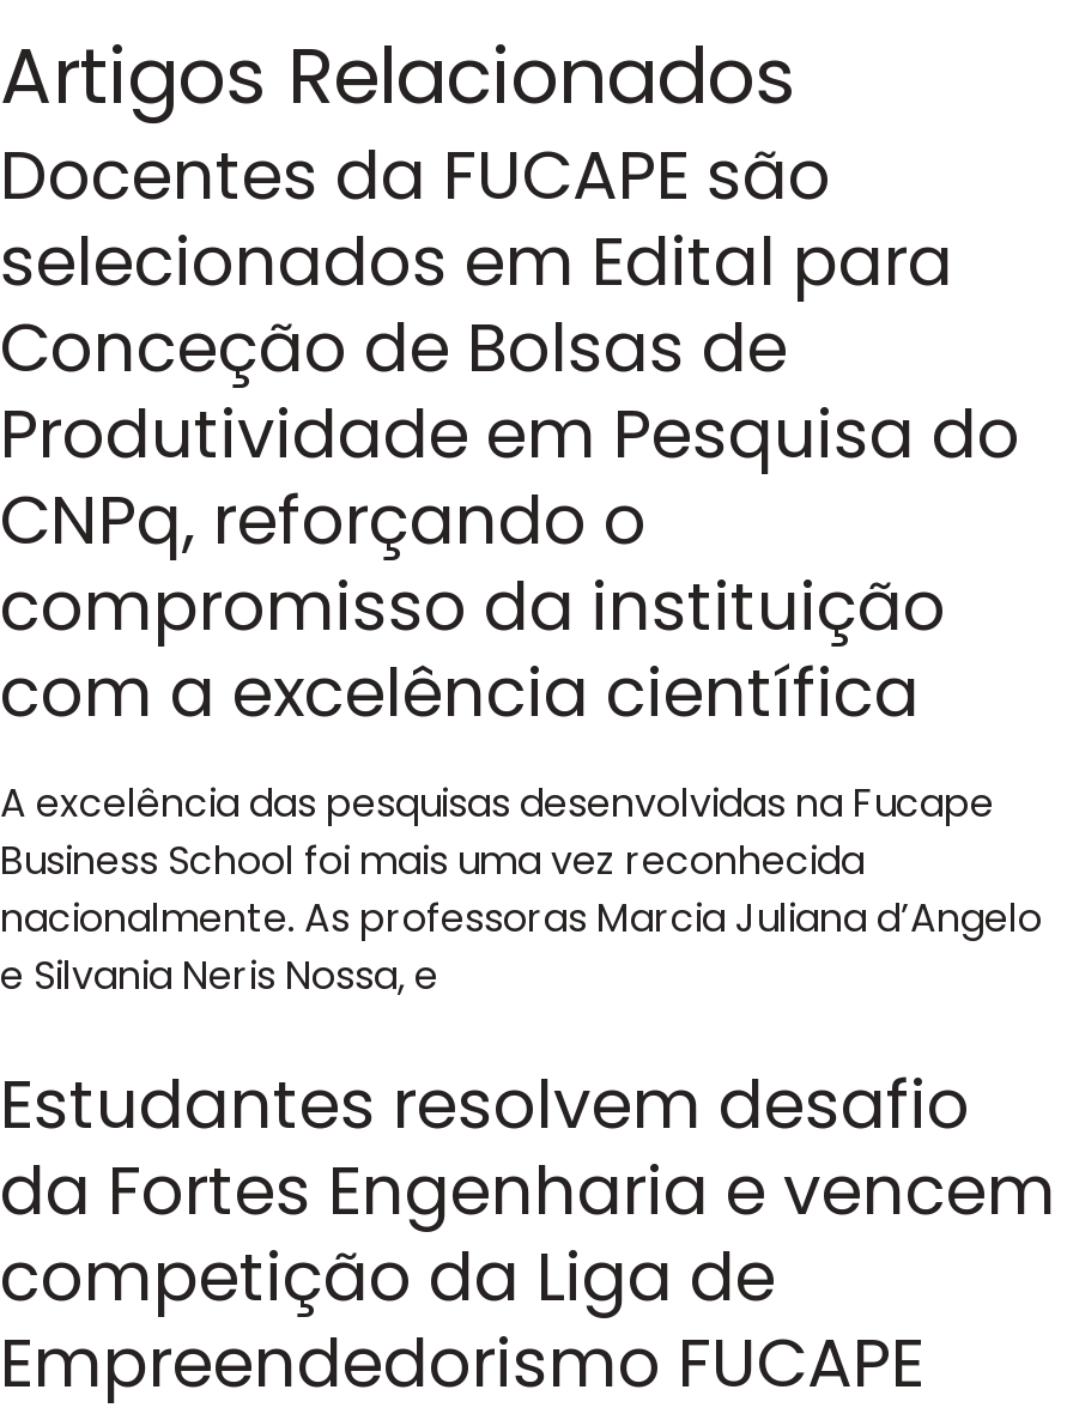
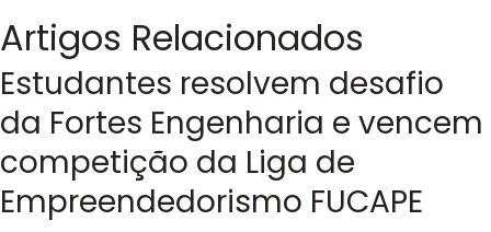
[0,131,1042,1005] Docentes da FUCAPE são | selecionados em Edital para | Conceção de Bolsas de | Produtividade em Pesquisa do | CNPq, reforçando o | compromisso da instituição | com a excelência científica | A excelência das pesquisas desenvolvidas na Fucape | Business School foi mais uma vez reconhecida | nacionalmente. As professoras Marcia Juliana d’Angelo | e Silvania Neris Nossa, e -> none

